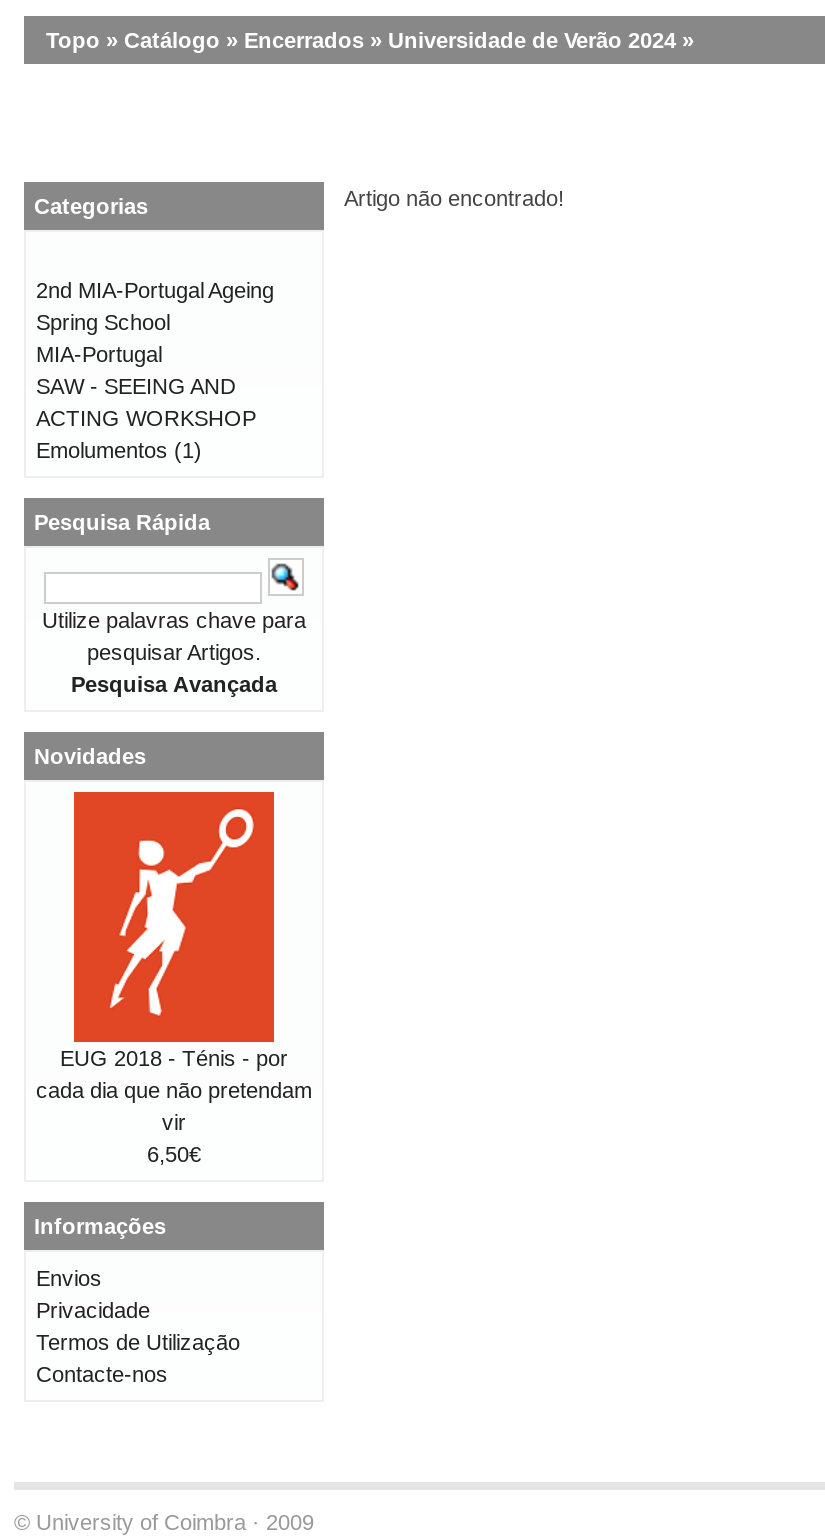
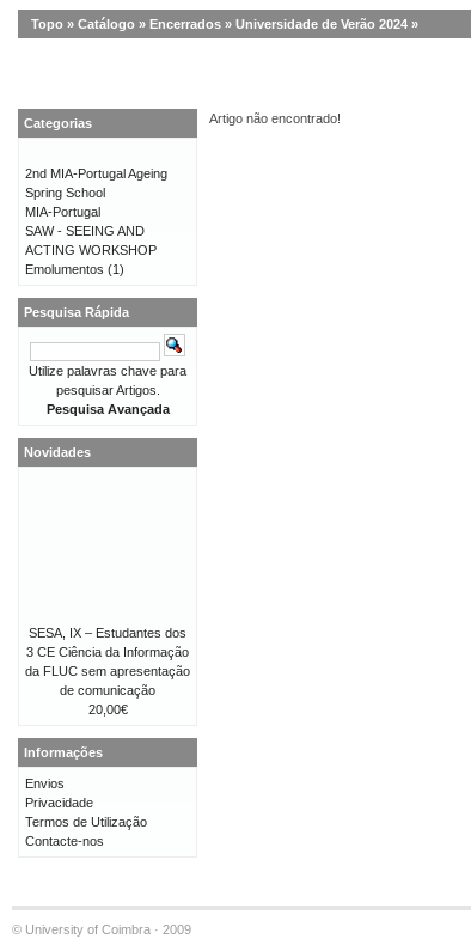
[72,790,276,1000] [image] -> none
[36,1046,312,1166] EUG 2018 - Ténis - por | cada dia que não pretendam | vir | 6,50€ -> [25,626,190,717] SESA, IX – Estudantes dos | 3 CE Ciência da Informação | da FLUC sem apresentação | de comunicação | 20,00€

